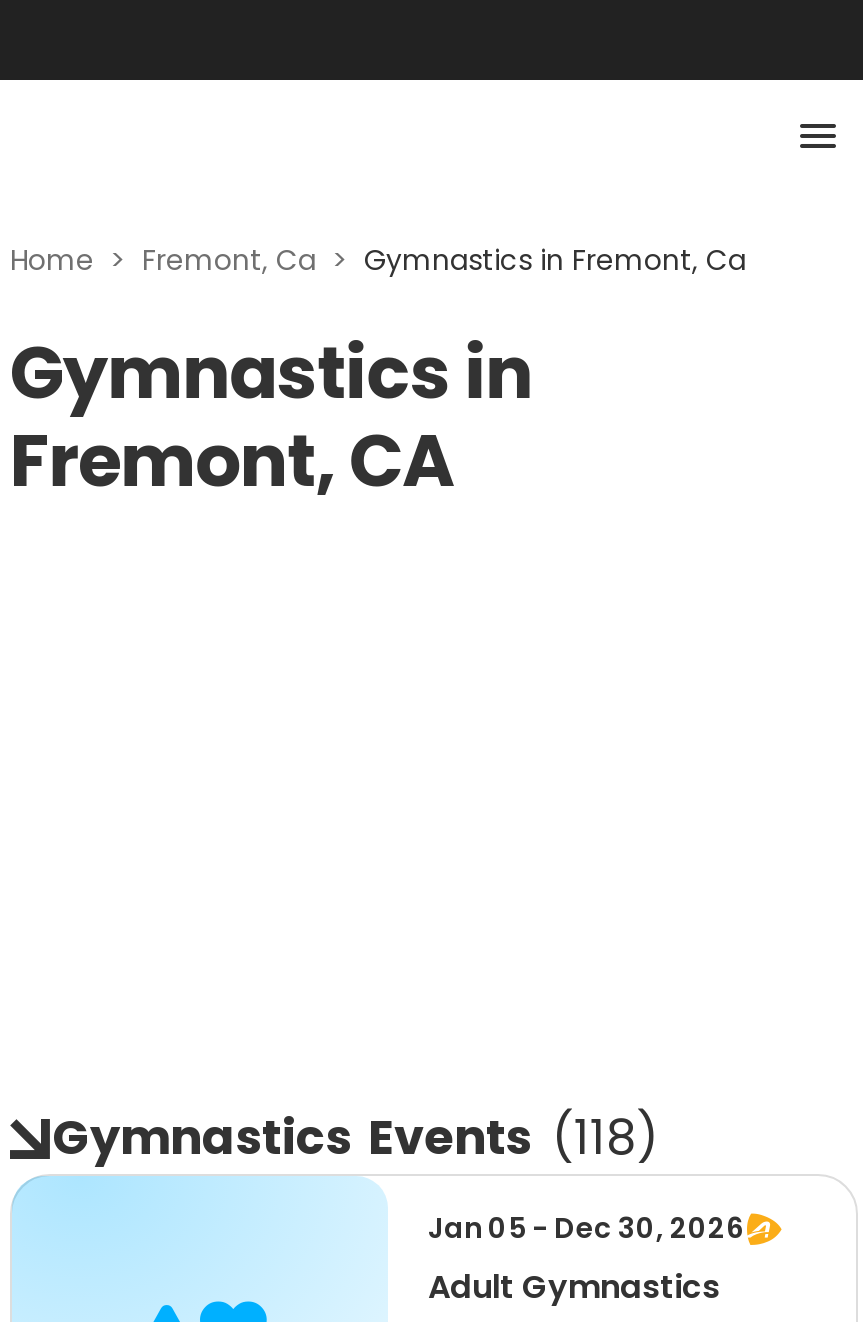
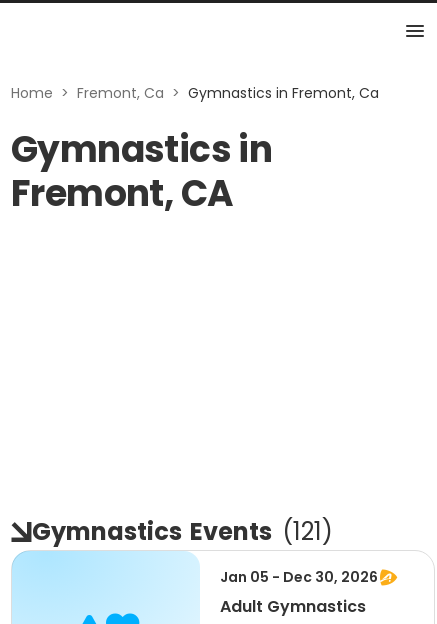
[52,1104,658,1170] Gymnastics Events (118) -> [32,515,333,548] Gymnastics Events (121)

